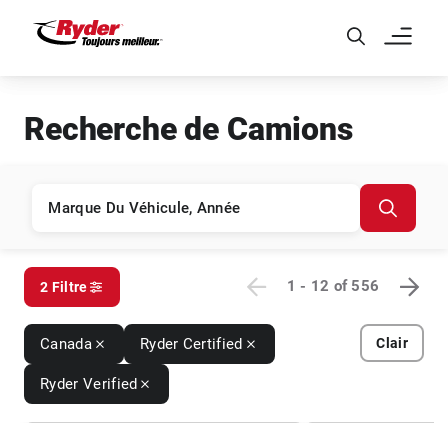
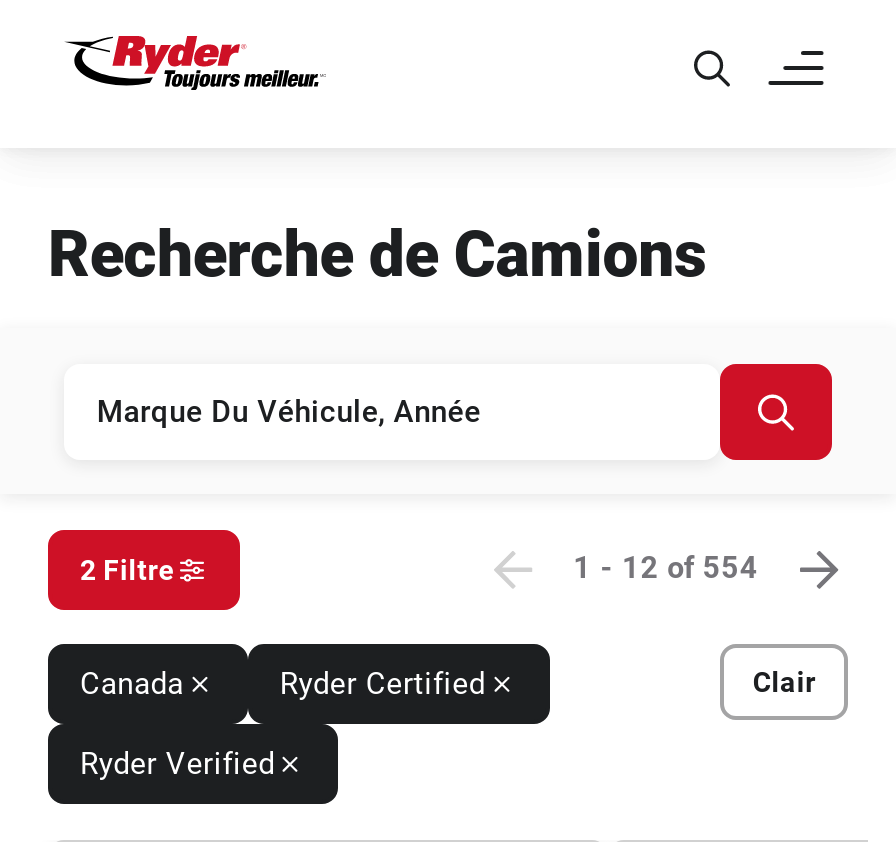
[287,277,379,295] 1 - 12 of 556 -> [573,551,758,587] 1 - 12 of 554

